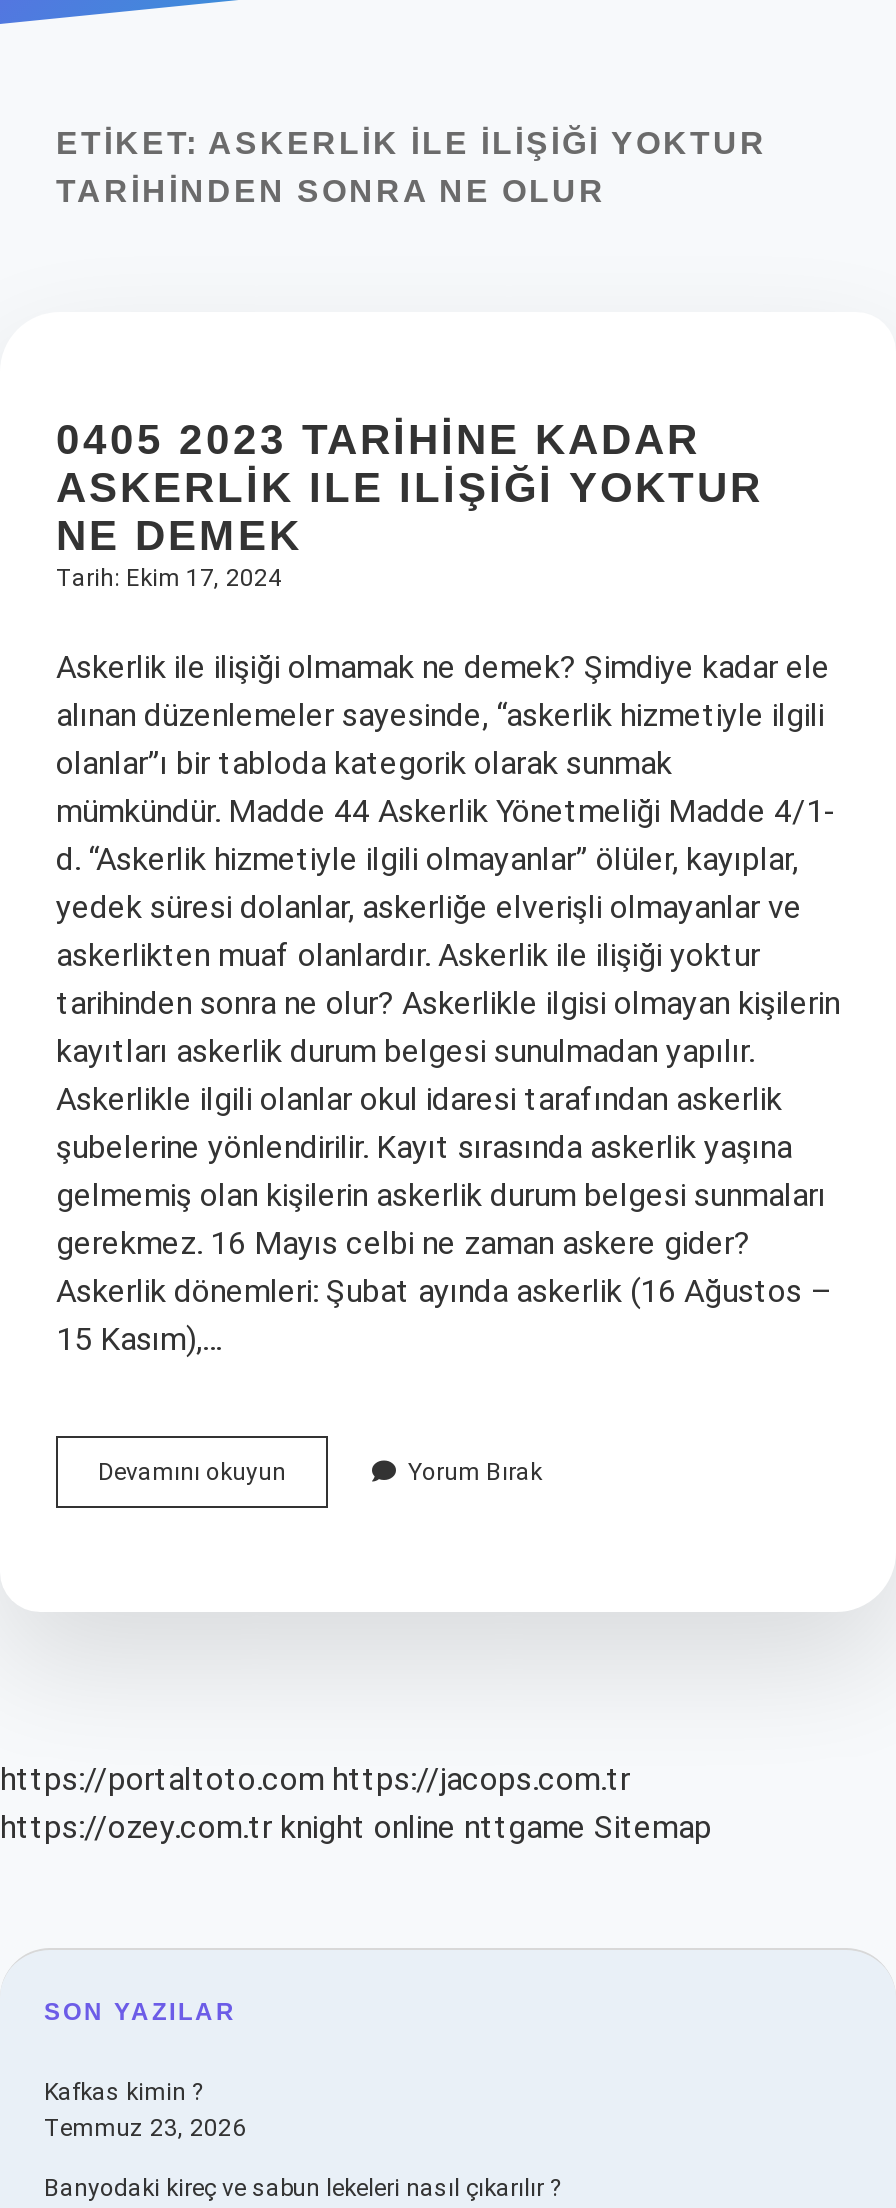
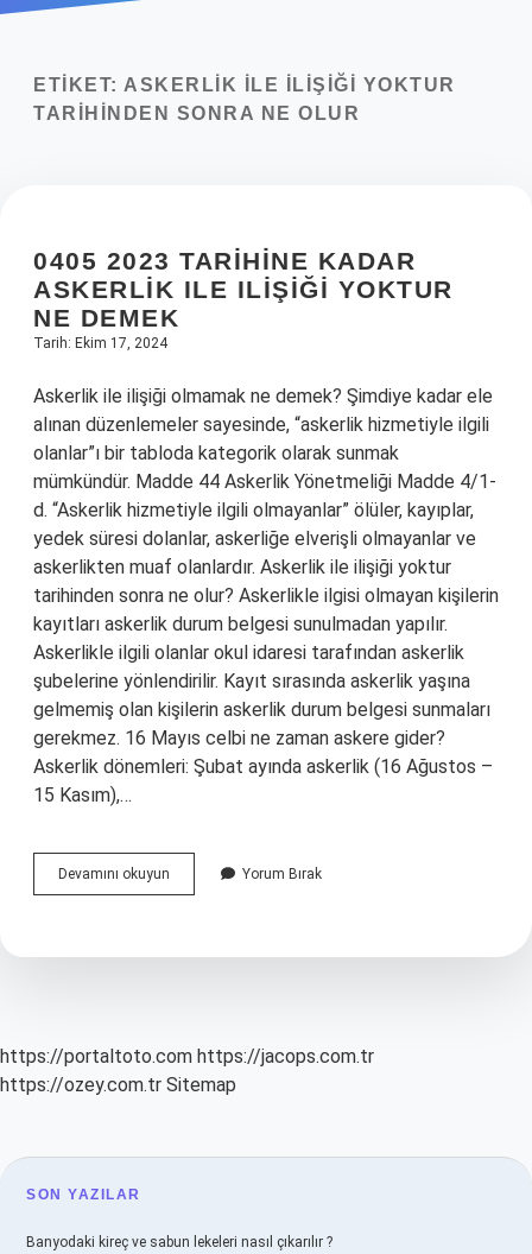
[0,1808,712,1846] https://ozey.com.tr knight online nttgame Sitemap -> [0,1073,236,1096] https://ozey.com.tr Sitemap
[44,2078,246,2142] Kafkas kimin ? | Temmuz 23, 2026 -> none

